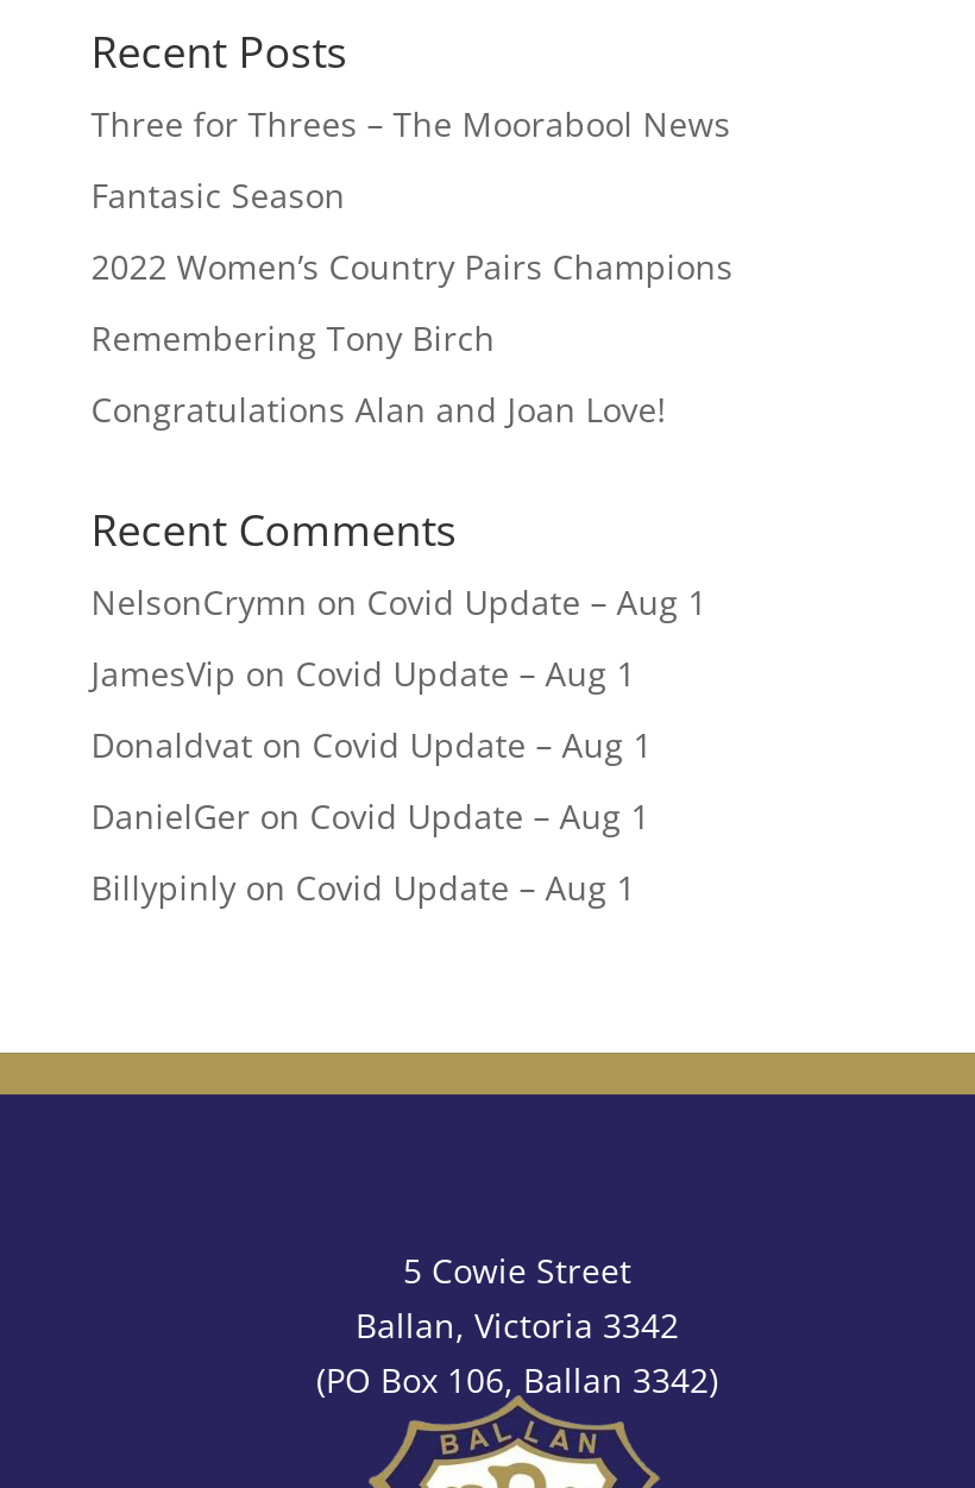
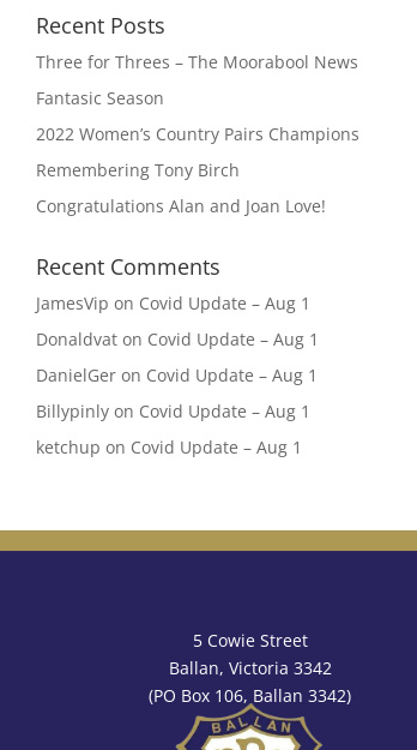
[91,580,707,625] NelsonCrymn on Covid Update – Aug 1 -> none
moved [91,651,652,911] -> [36,292,319,423]: JamesVip on Covid Update – Aug 1 | Donaldvat on Covid Update – Aug 1 | DanielGer on Covid Update – Aug 1 | Billypinly on Covid Update – Aug 1
none -> [36,436,302,459] ketchup on Covid Update – Aug 1

